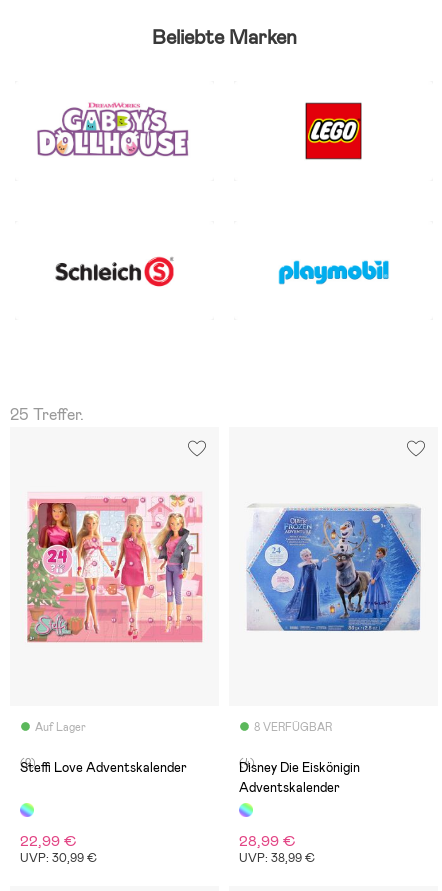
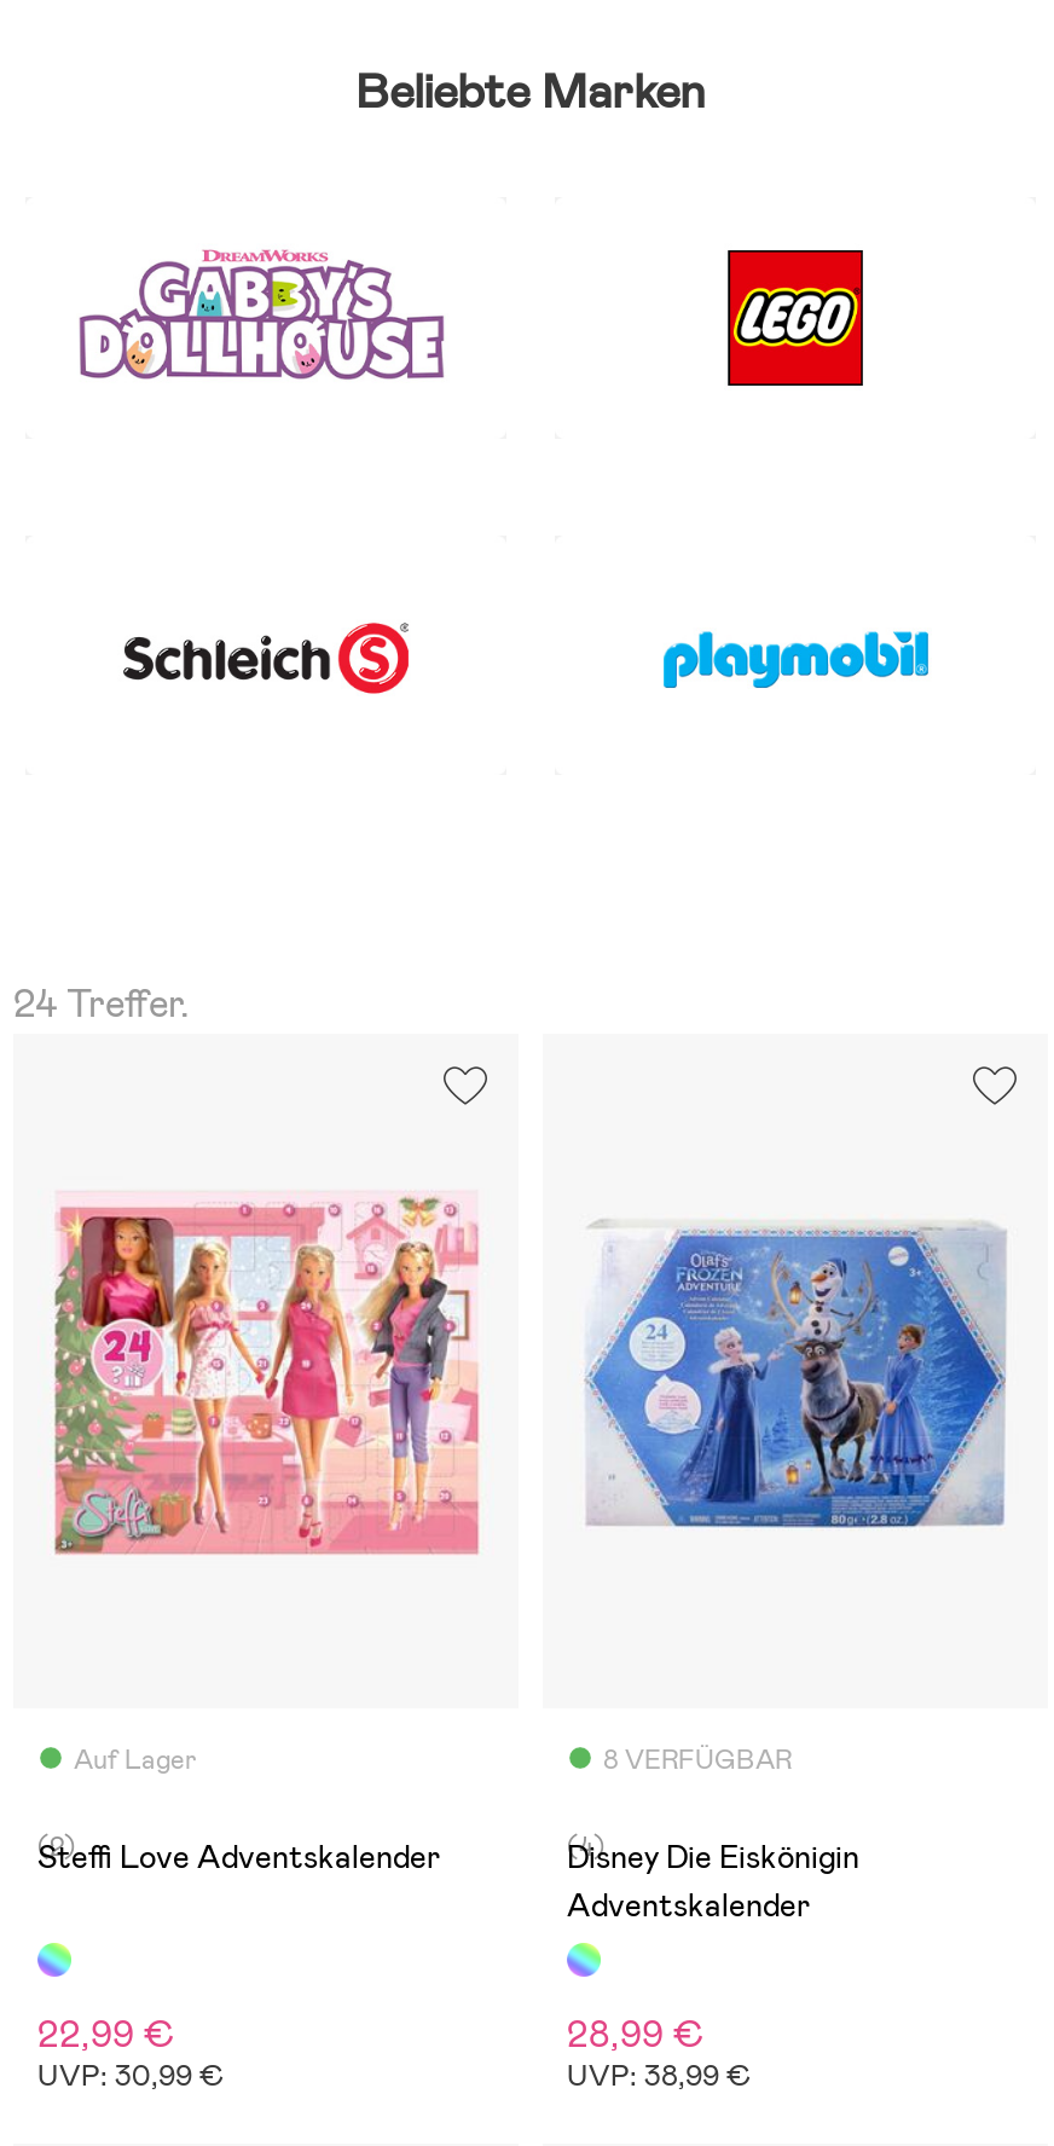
[10,404,84,425] 25 Treffer. -> [13,979,190,1030] 24 Treffer.

